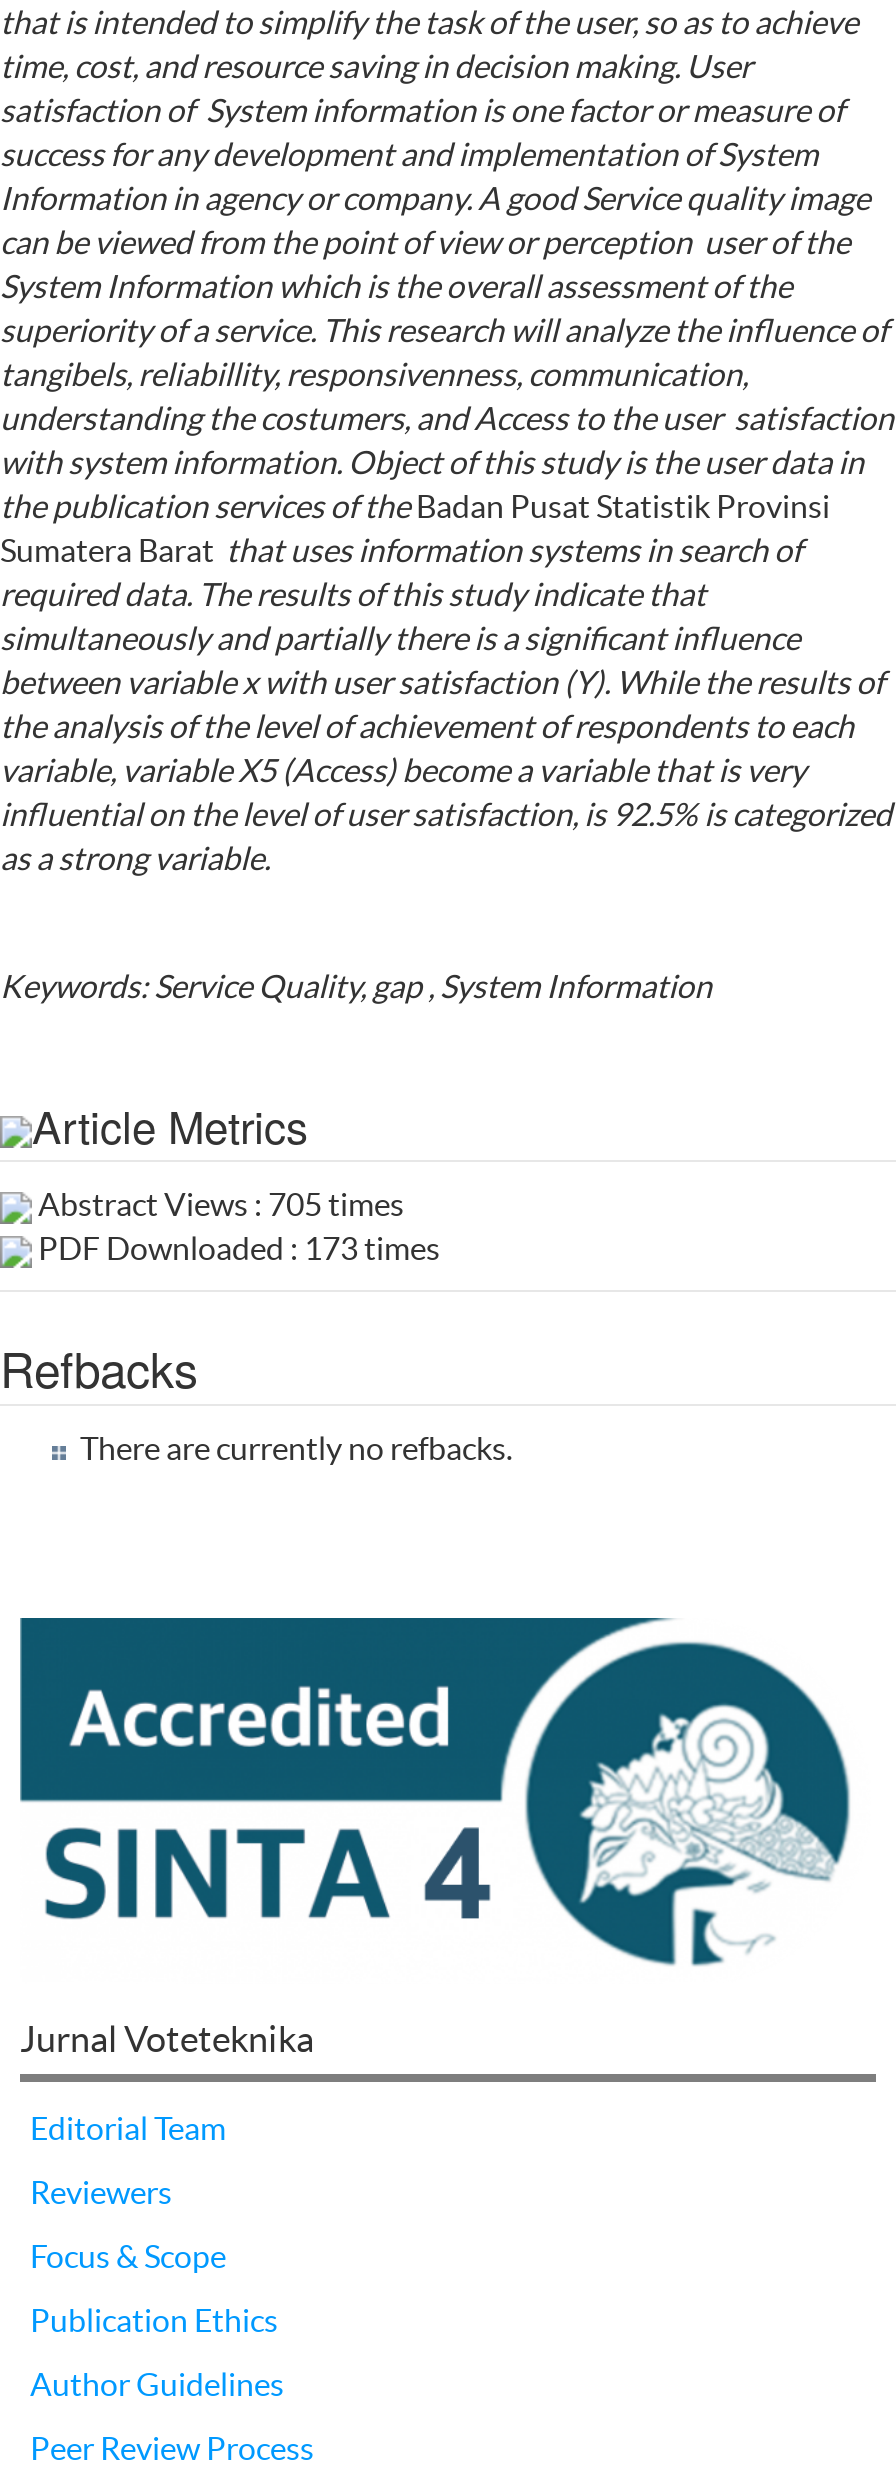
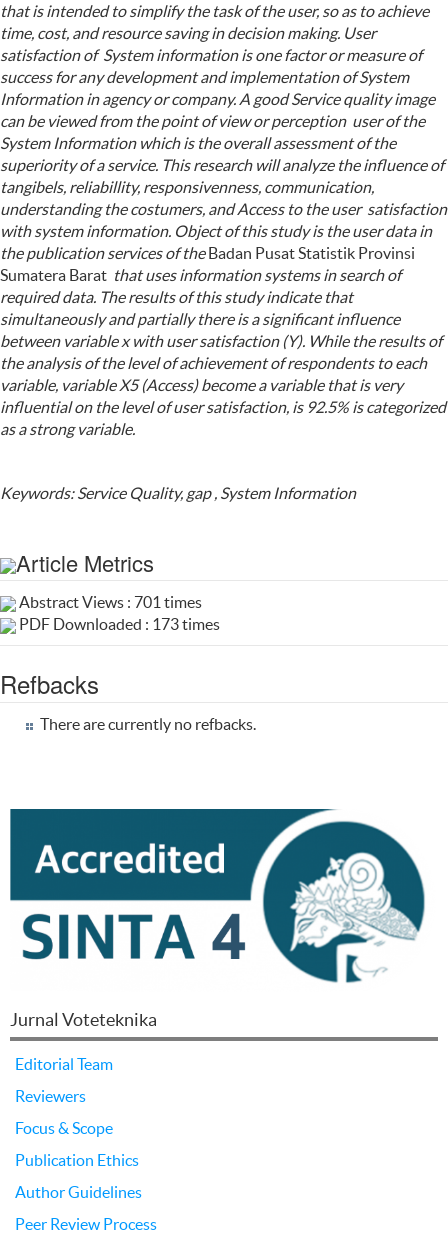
[32,1186,404,1222] Abstract Views : 705 times -> [16,593,202,611] Abstract Views : 701 times

